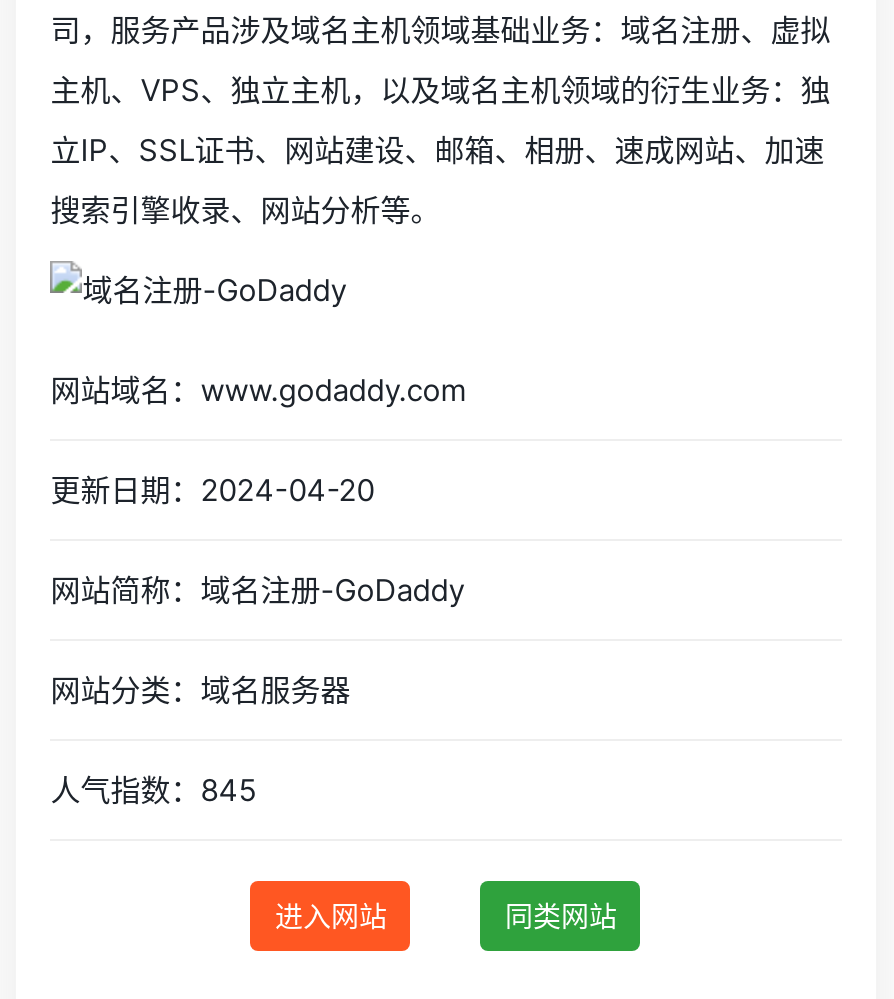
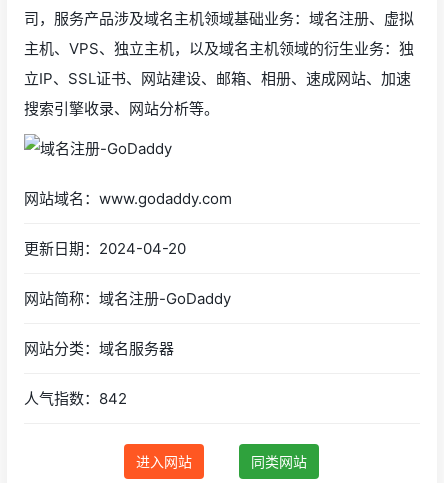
[50,770,256,808] 人气指数：845 -> [24,388,127,407] 人气指数：842

